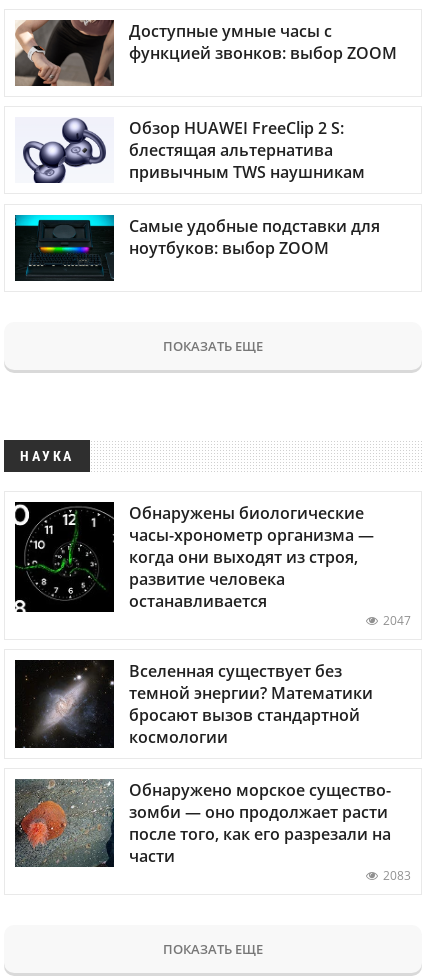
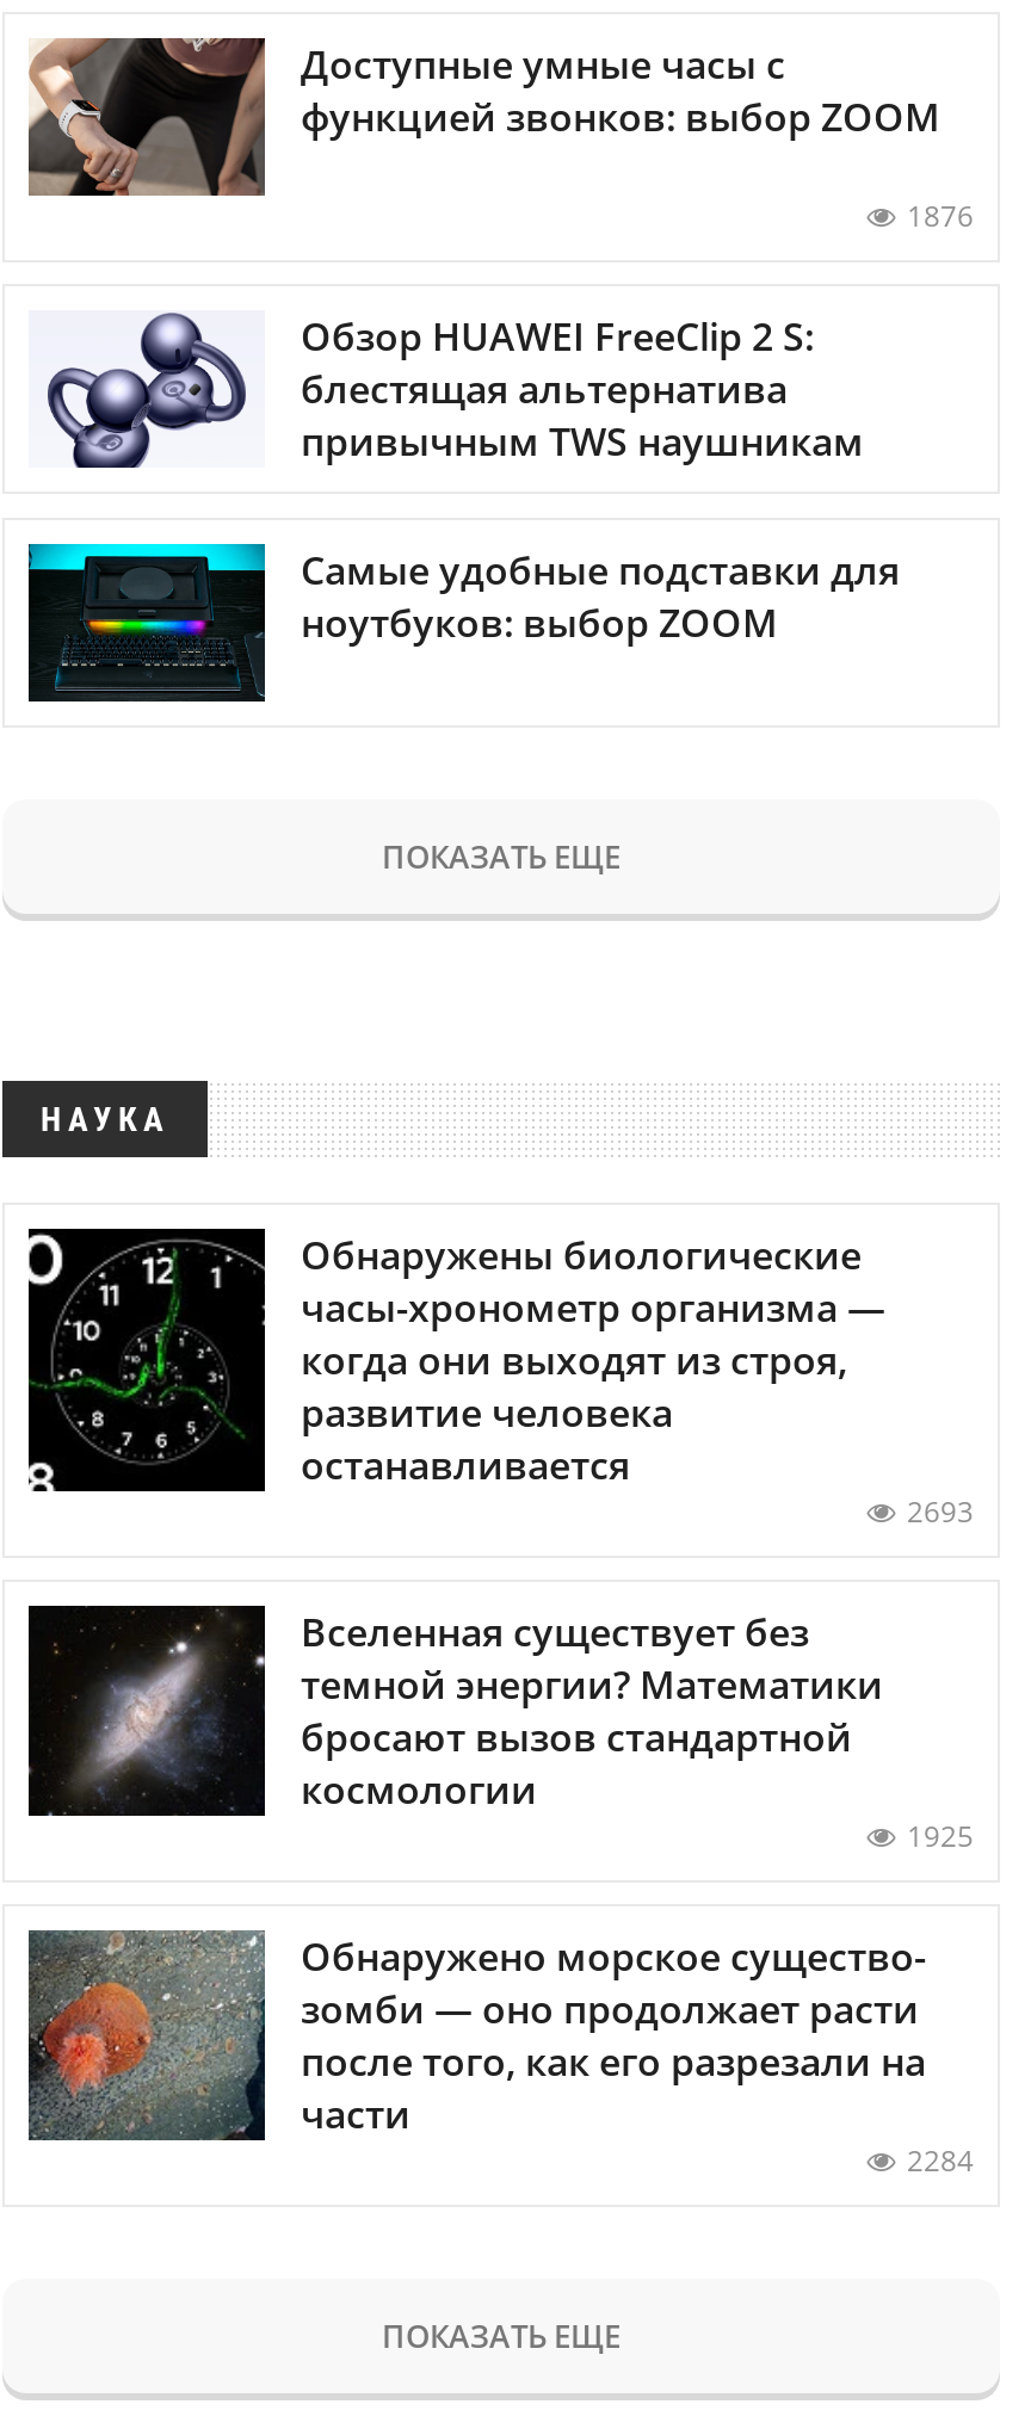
none -> [907,196,974,237] 1876
[383,612,411,629] 2047 -> [907,1491,974,1531] 2693
none -> [907,1816,974,1856] 1925
[383,867,411,884] 2083 -> [907,2140,974,2181] 2284

